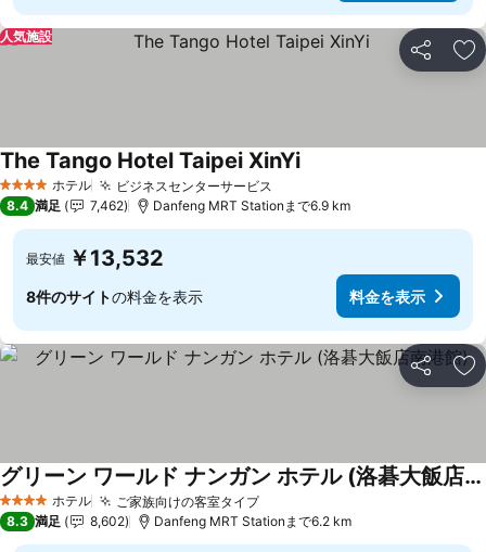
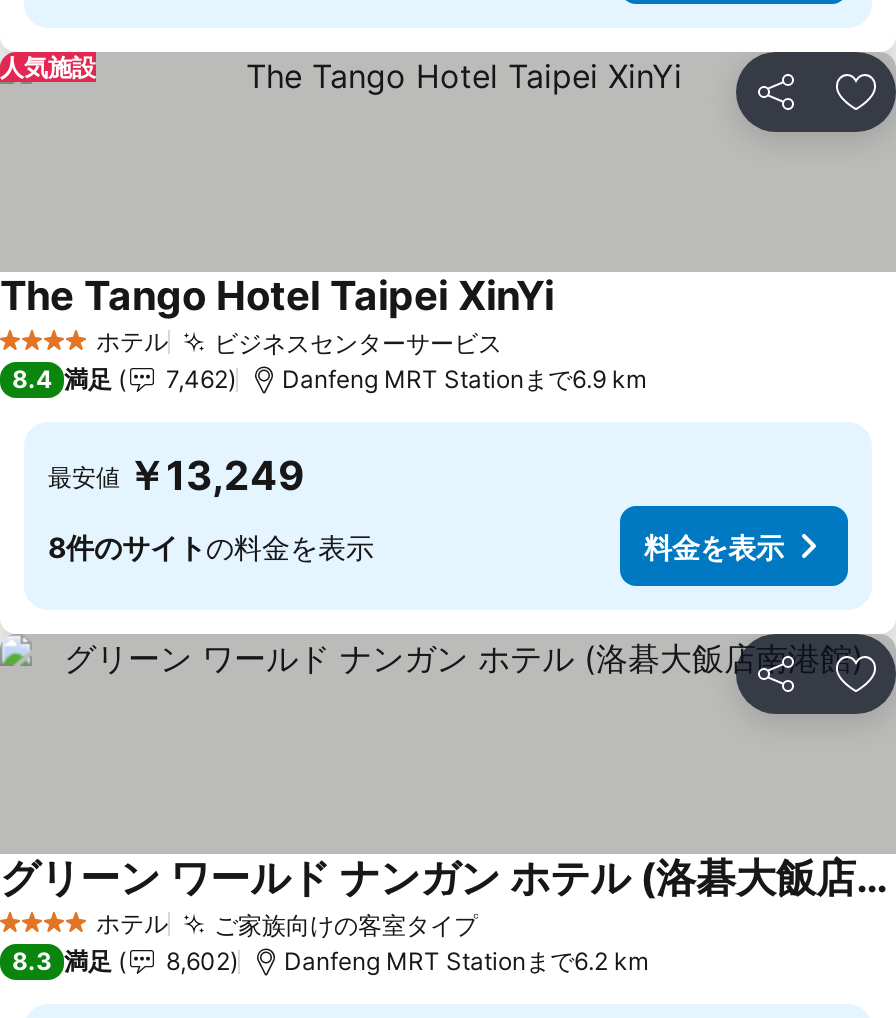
[26,245,164,271] 最安値 ￥13,532 -> [48,452,304,500] 最安値 ￥13,249

